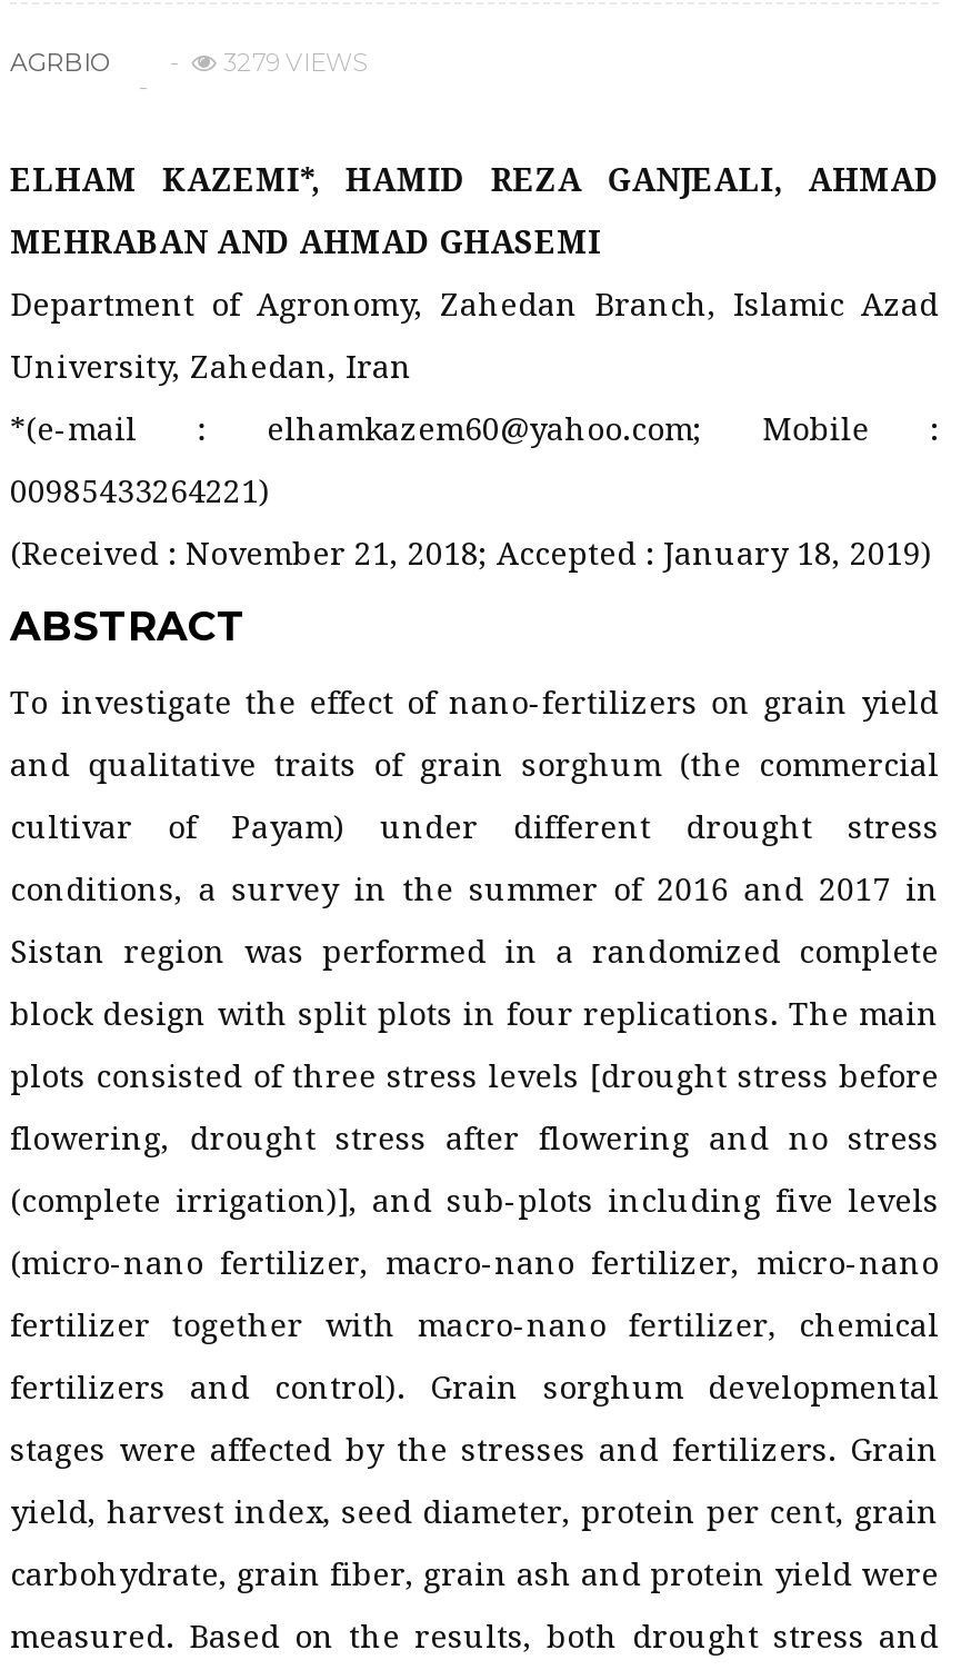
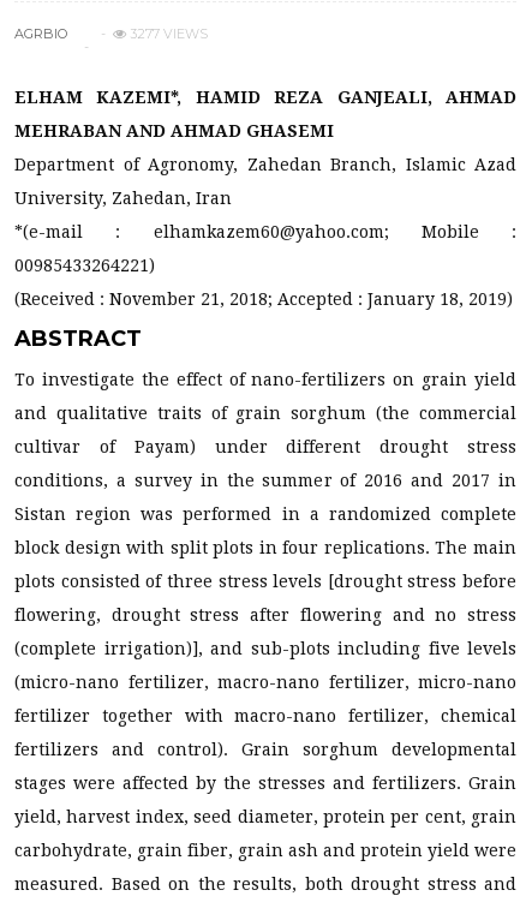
[223,47,368,78] 3279 VIEWS -> [130,25,208,42] 3277 VIEWS

